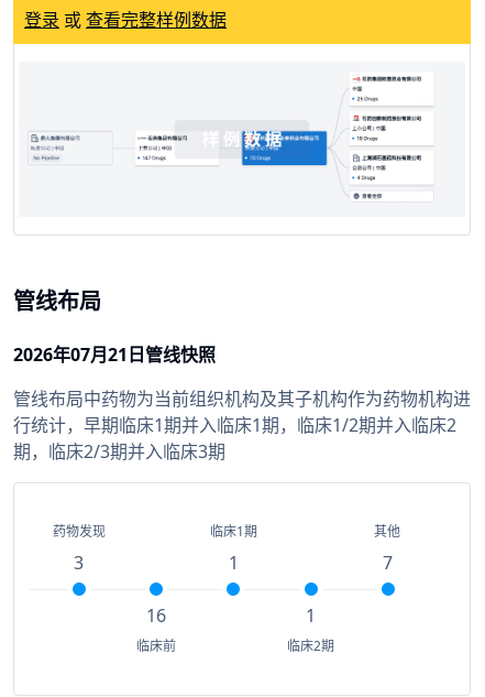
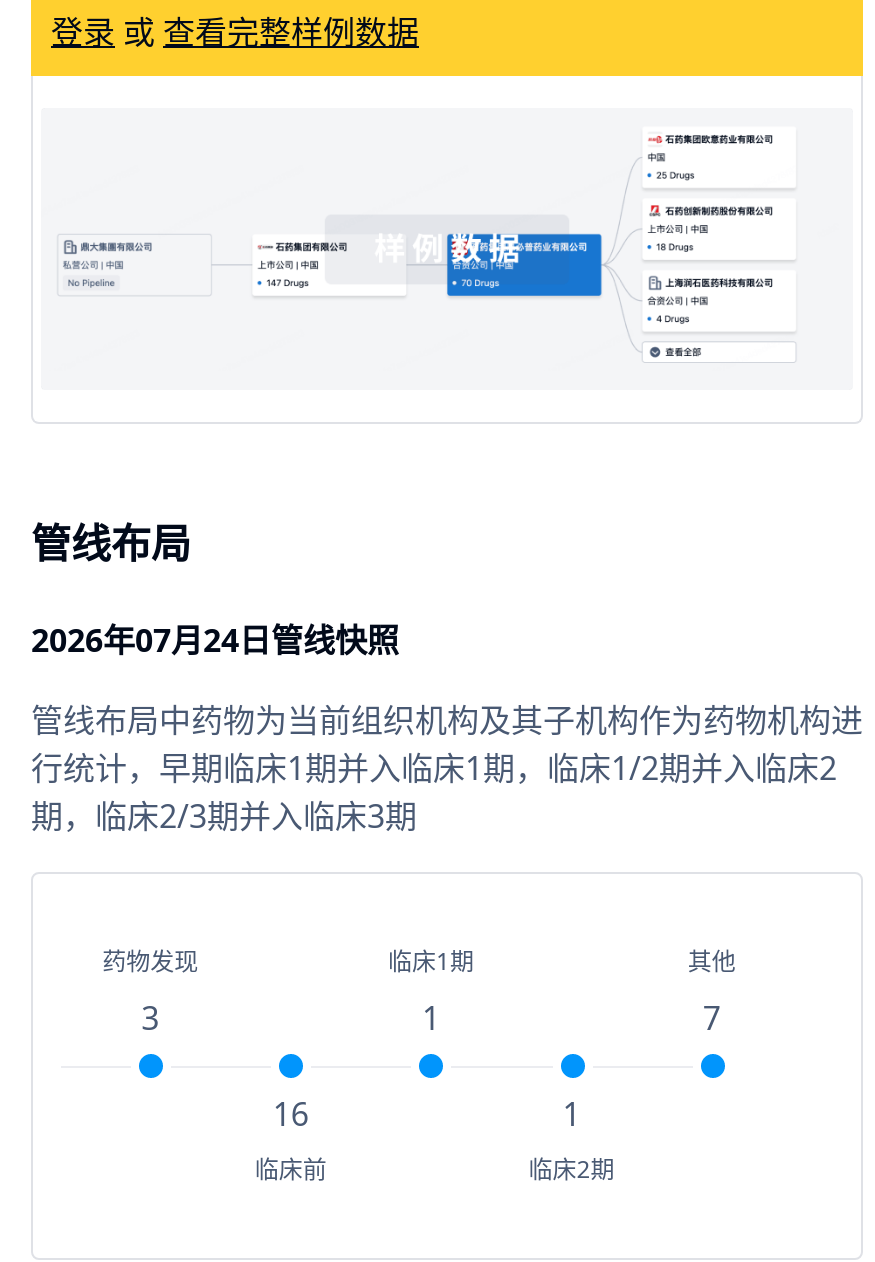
[13,342,216,367] 2026年07月21日管线快照 -> [31,618,399,662] 2026年07月24日管线快照

